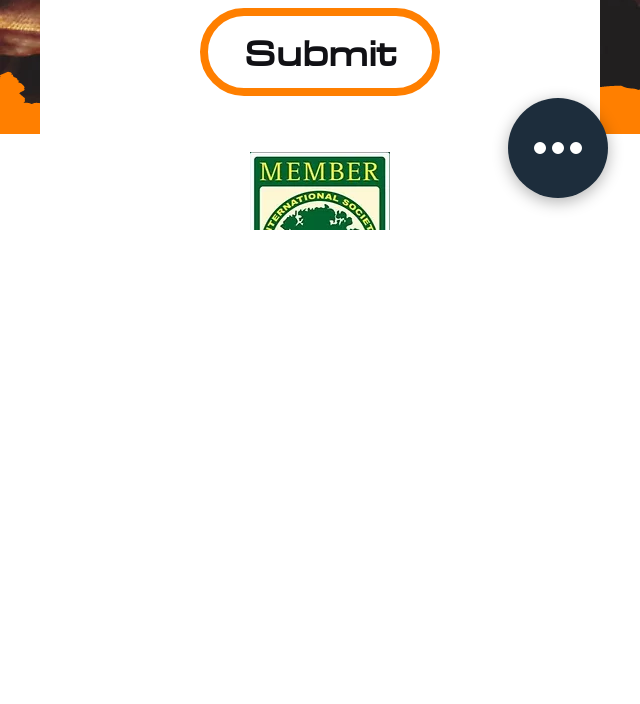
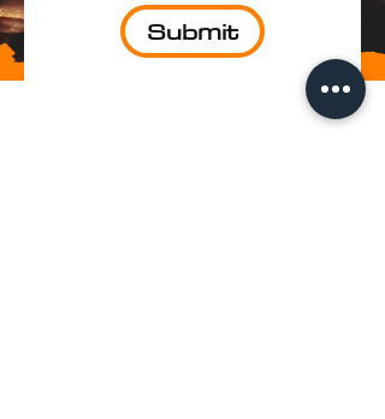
[252,152,390,232] [image] -> none

